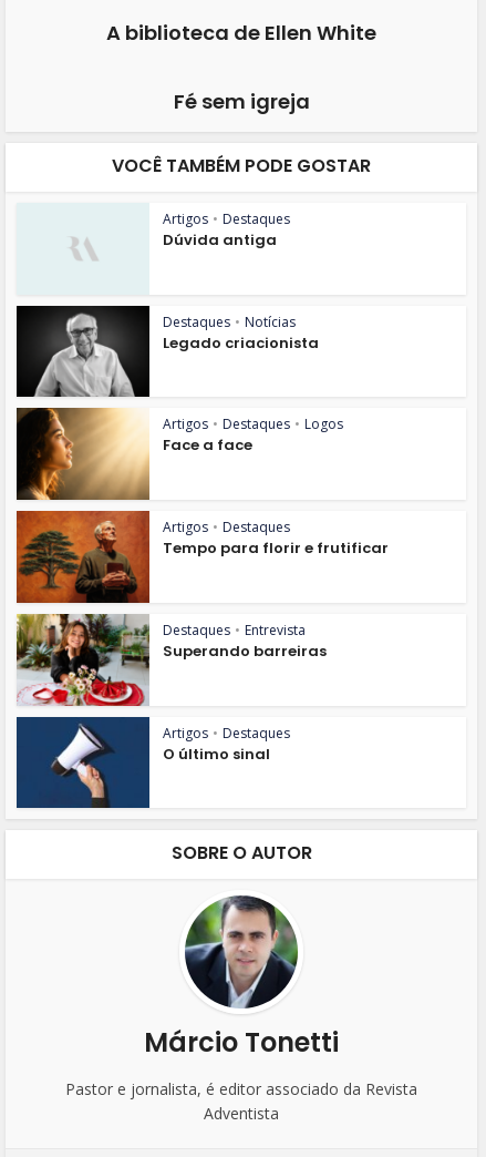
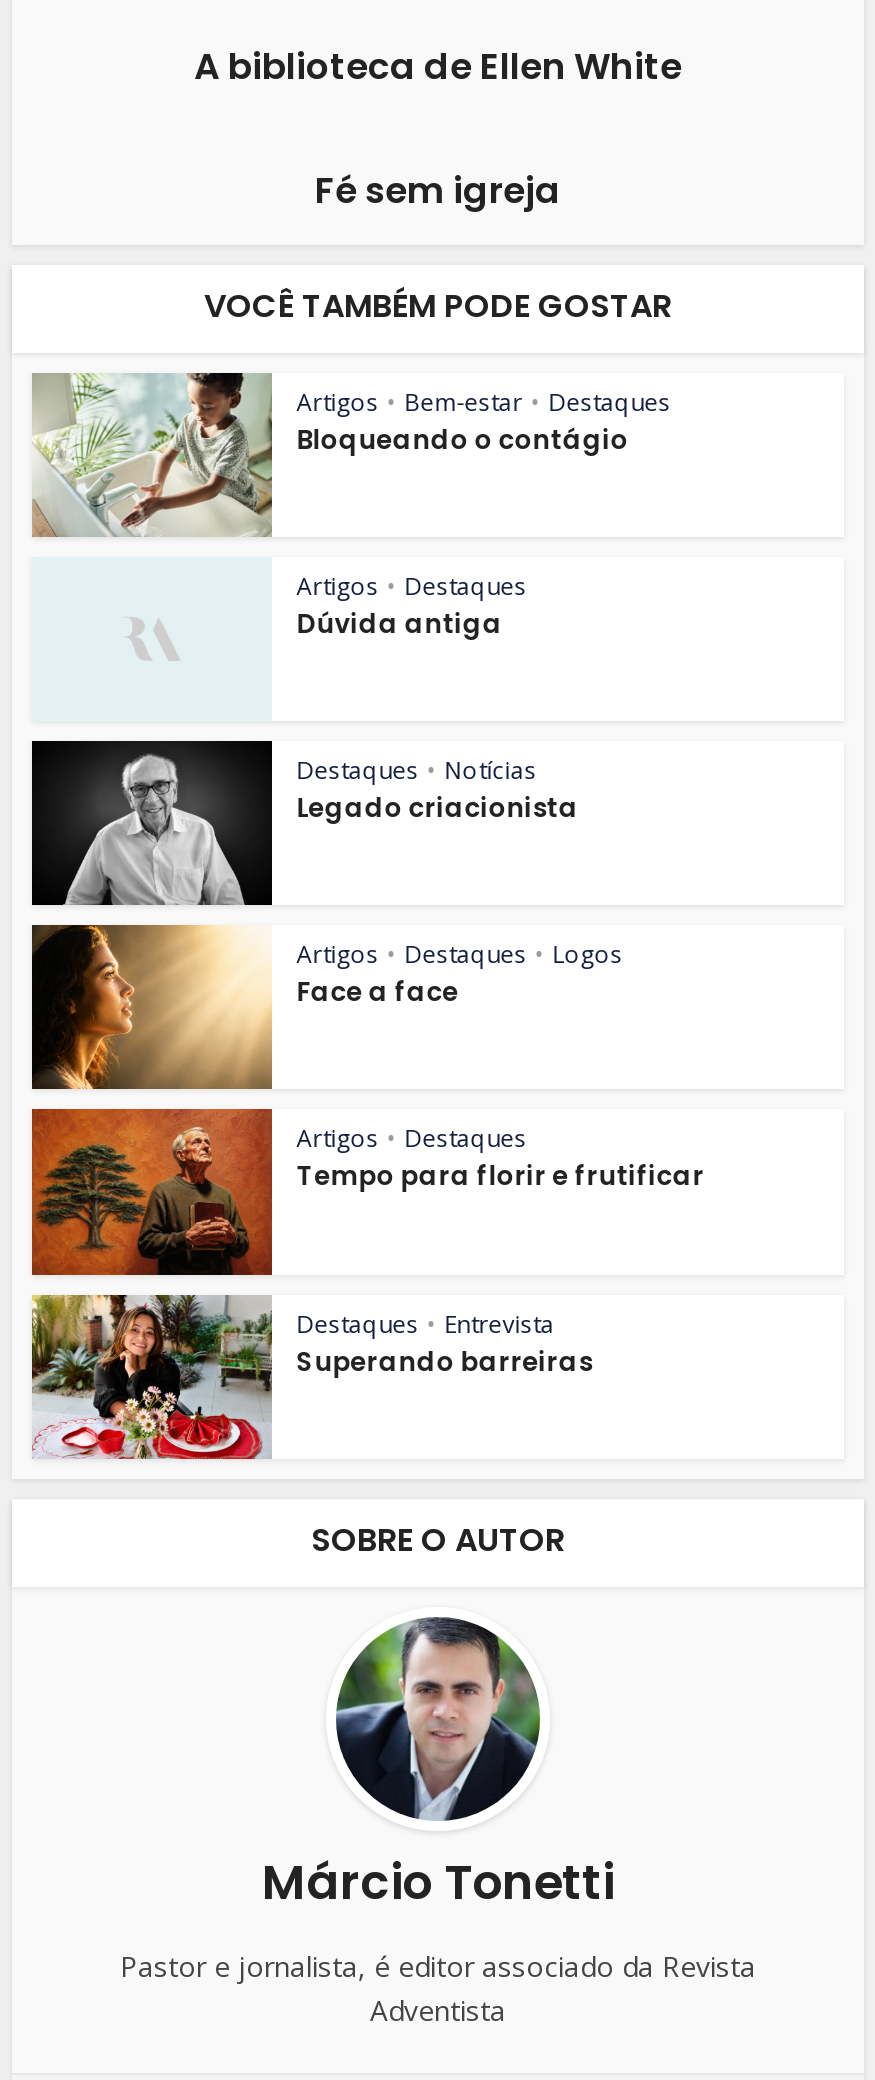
none -> [30,371,670,539] [image] | Artigos • Bem-estar • Destaques | Bloqueando o contágio
moved [18,209,389,661] -> [34,569,704,1380]: [image] | Artigos • Destaques | Dúvida antiga | ... | Destaques • Entrevista | Superando barreiras
[15,716,290,809] [image] | Artigos • Destaques | O último sinal -> none

